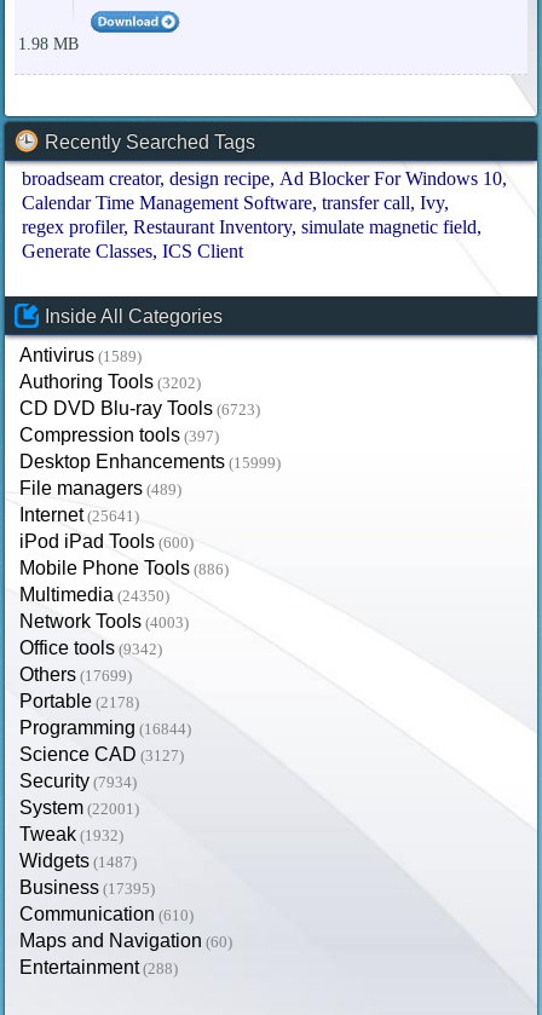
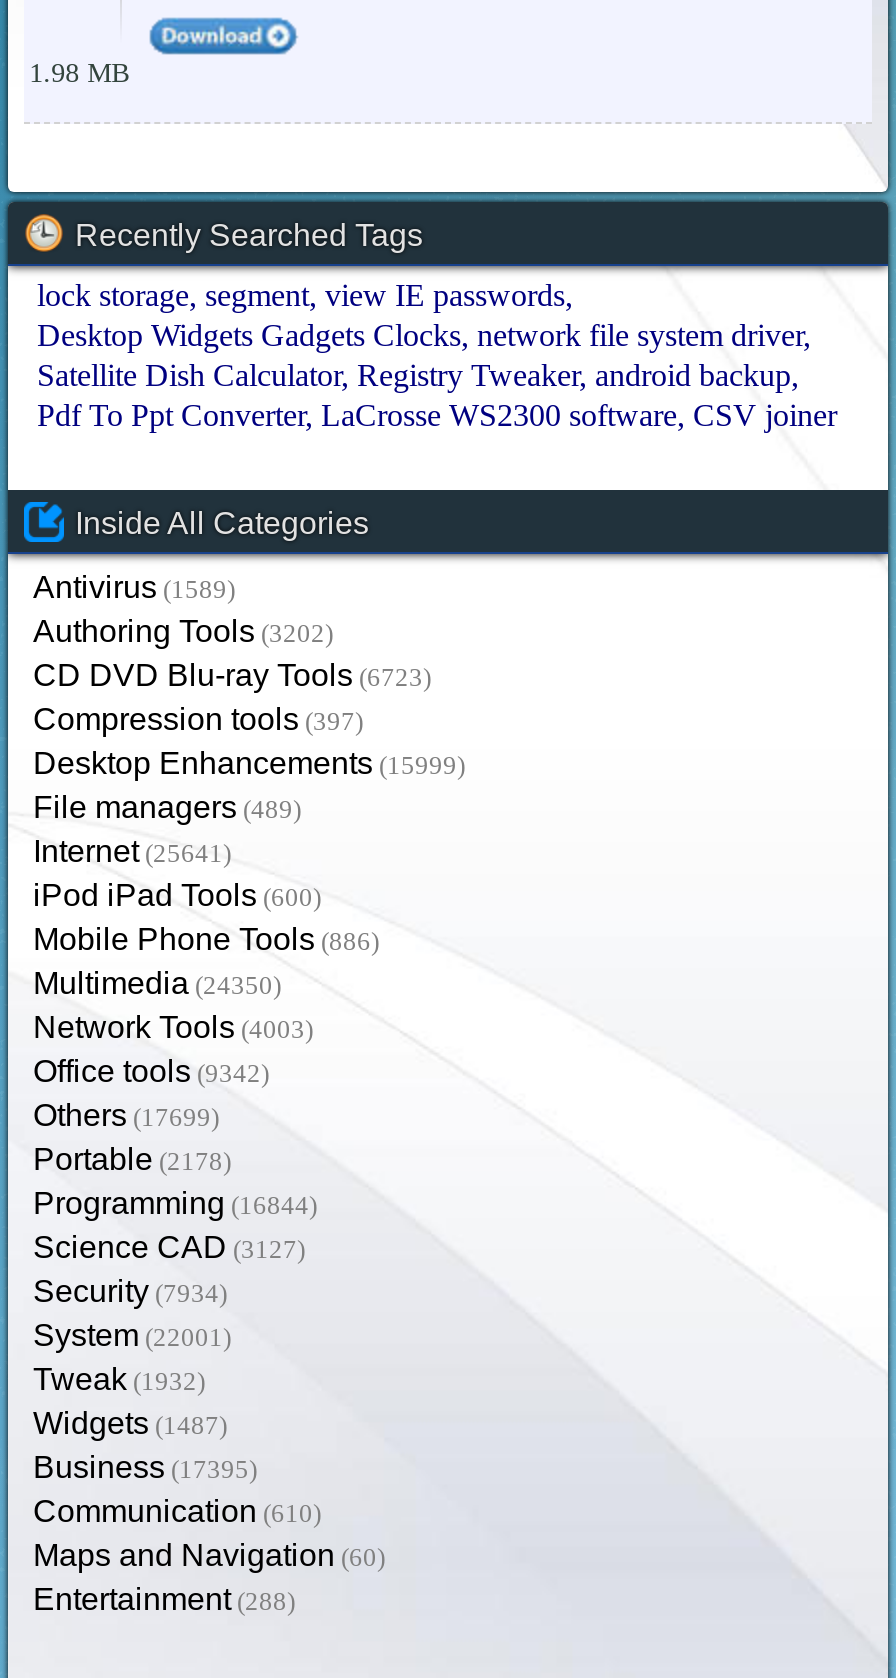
[22,168,503,261] broadseam creator design recipe Ad Blocker For Windows 10 | Calendar Time Management Software transfer call Ivy | regex profiler Restaurant Inventory simulate magnetic field | Generate Classes ICS Client -> [37,278,837,432] lock storage segment view IE passwords | Desktop Widgets Gadgets Clocks network file system driver | Satellite Dish Calculator Registry Tweaker android backup | Pdf To Ppt Converter LaCrosse WS2300 software CSV joiner

